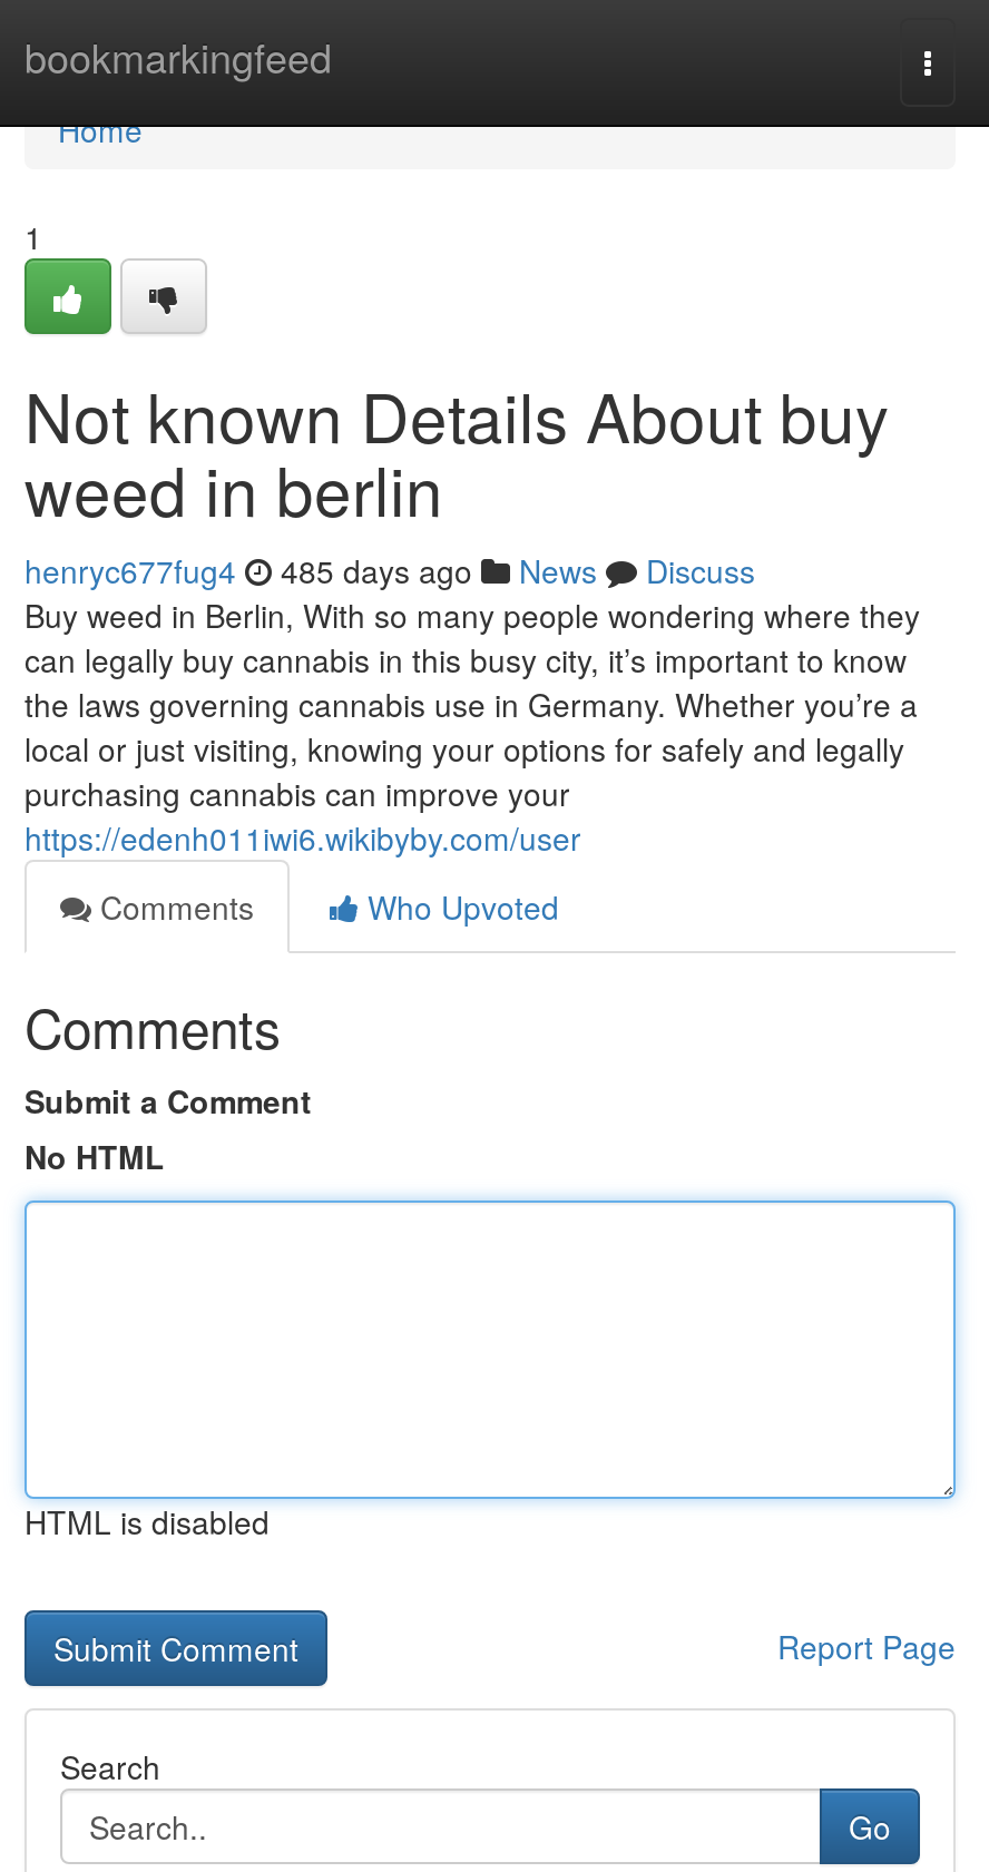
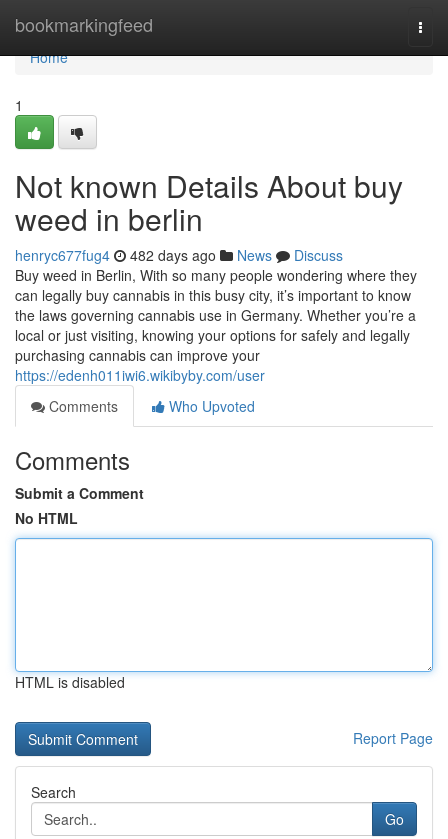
[25,548,755,592] henryc677fug4 485 days ago News Discuss -> [15,245,343,265] henryc677fug4 482 days ago News Discuss

